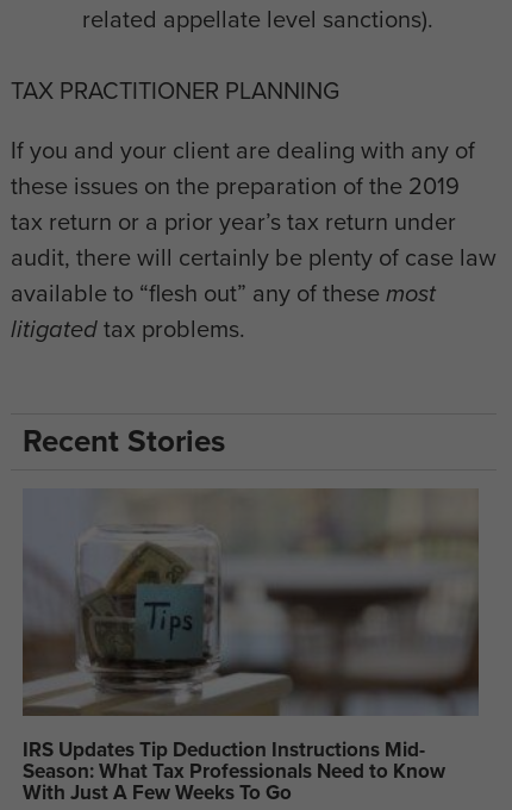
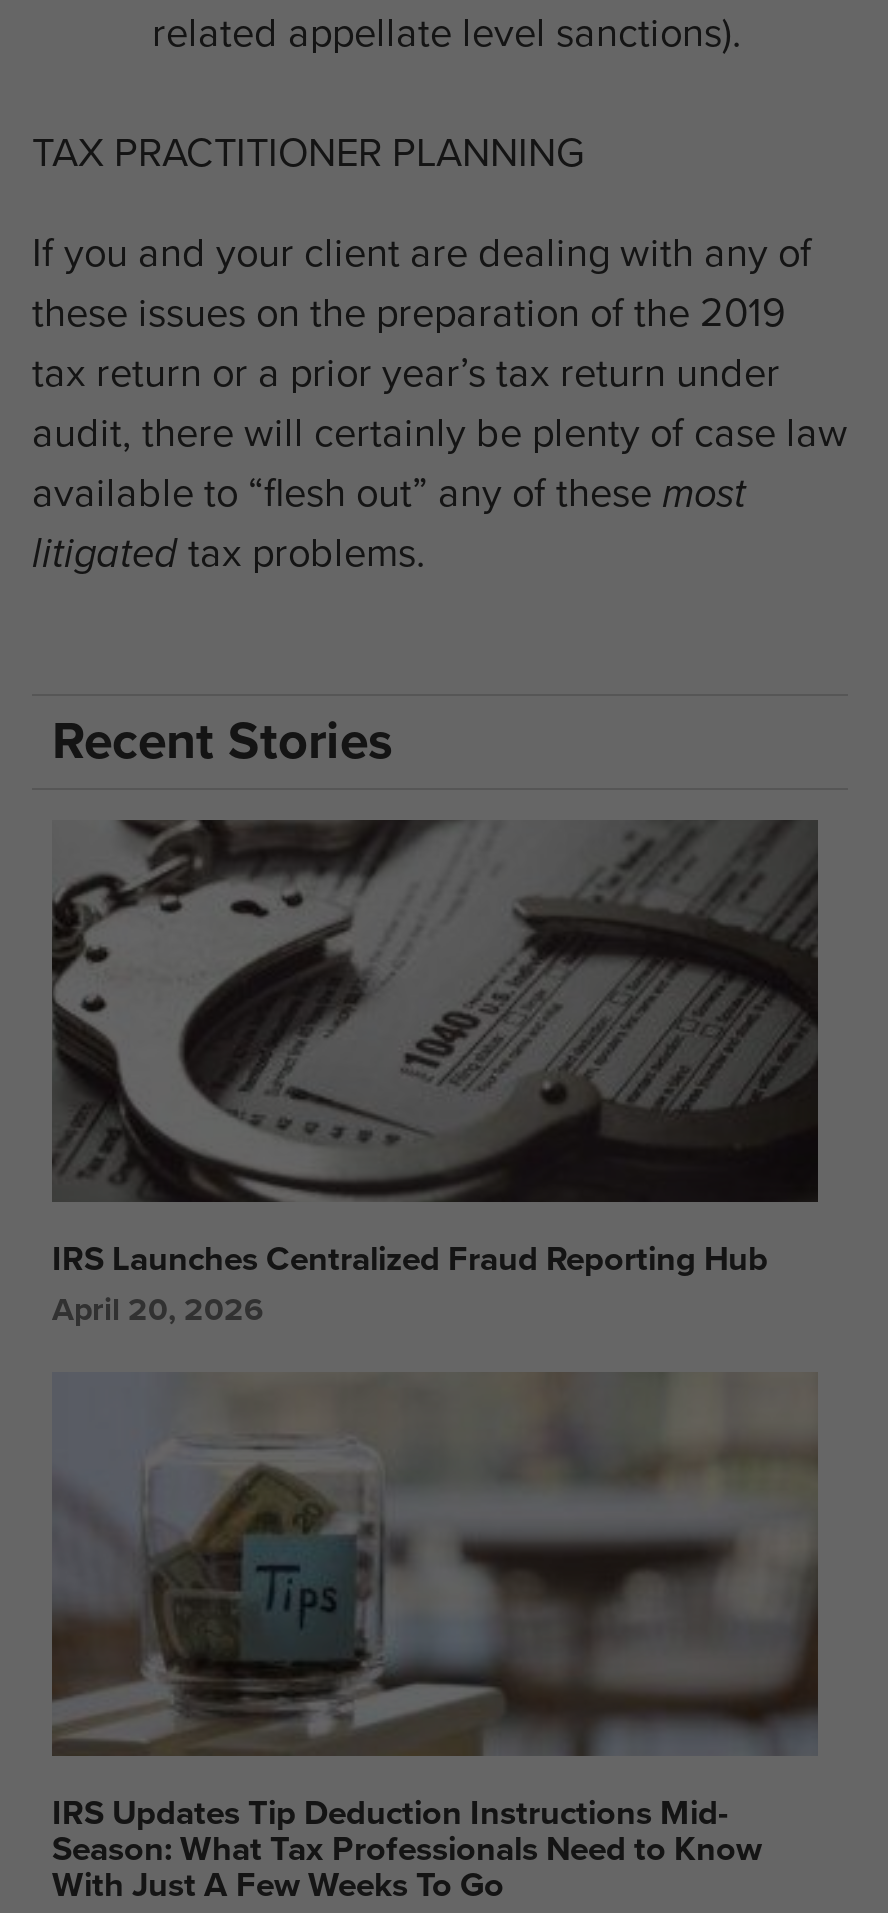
none -> [50,818,820,1330] [image] | IRS Launches Centralized Fraud Reporting Hub | April 20, 2026

